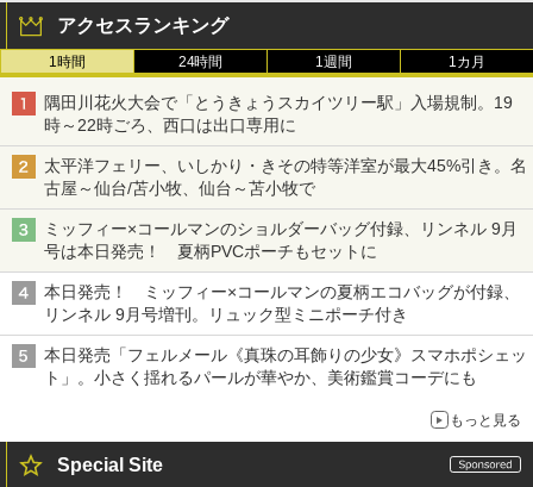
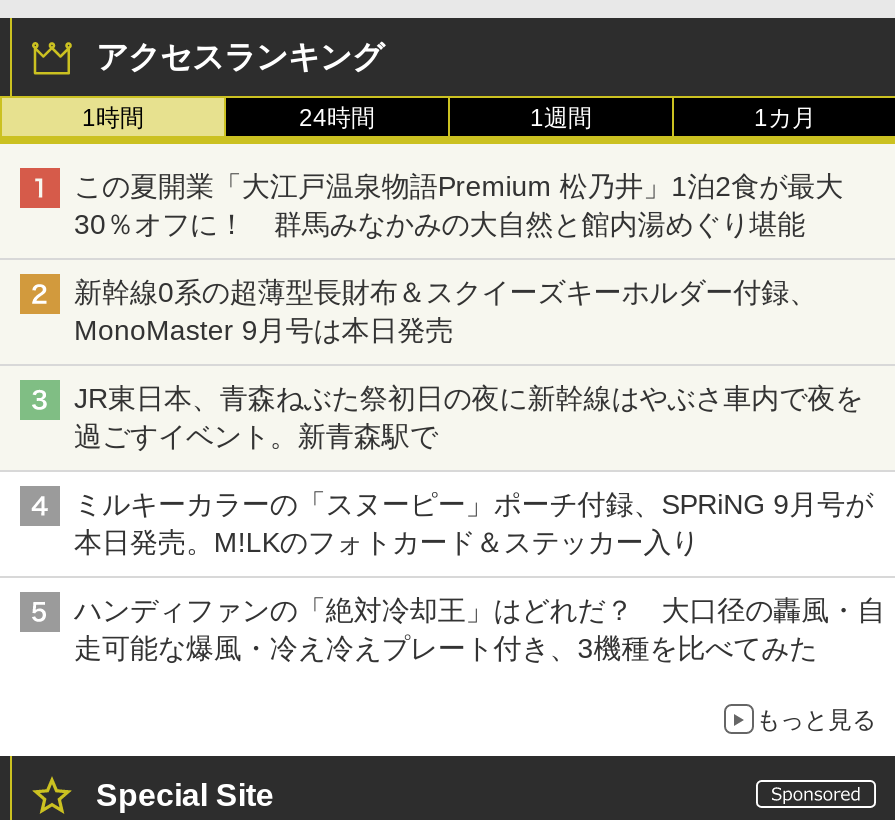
[44,92,512,134] 隅田川花火大会で「とうきょうスカイツリー駅」入場規制。19 | 時～22時ごろ、西口は出口専用に -> [74,169,843,239] この夏開業「大江戸温泉物語Premium 松乃井」1泊2食が最大 | 30％オフに！ 群馬みなかみの大自然と館内湯めぐり堪能
[44,156,527,197] 太平洋フェリー、いしかり・きその特等洋室が最大45%引き。名 | 古屋～仙台/苫小牧、仙台～苫小牧で -> [74,275,817,345] 新幹線0系の超薄型長財布＆スクイーズキーホルダー付録、 | MonoMaster 9月号は本日発売
[44,219,517,260] ミッフィー×コールマンのショルダーバッグ付録、リンネル 9月 | 号は本日発売！ 夏柄PVCポーチもセットに -> [74,381,863,451] JR東日本、青森ねぶた祭初日の夜に新幹線はやぶさ車内で夜を | 過ごすイベント。新青森駅で
[44,282,519,323] 本日発売！ ミッフィー×コールマンの夏柄エコバッグが付録、 | リンネル 9月号増刊。リュック型ミニポーチ付き -> [74,487,873,557] ミルキーカラーの「スヌーピー」ポーチ付録、SPRiNG 9月号が | 本日発売。M!LKのフォトカード＆ステッカー入り
[44,345,527,387] 本日発売「フェルメール《真珠の耳飾りの少女》スマホポシェッ | ト」。小さく揺れるパールが華やか、美術鑑賞コーデにも -> [74,593,885,663] ハンディファンの「絶対冷却王」はどれだ？ 大口径の轟風・自 | 走可能な爆風・冷え冷えプレート付き、3機種を比べてみた

